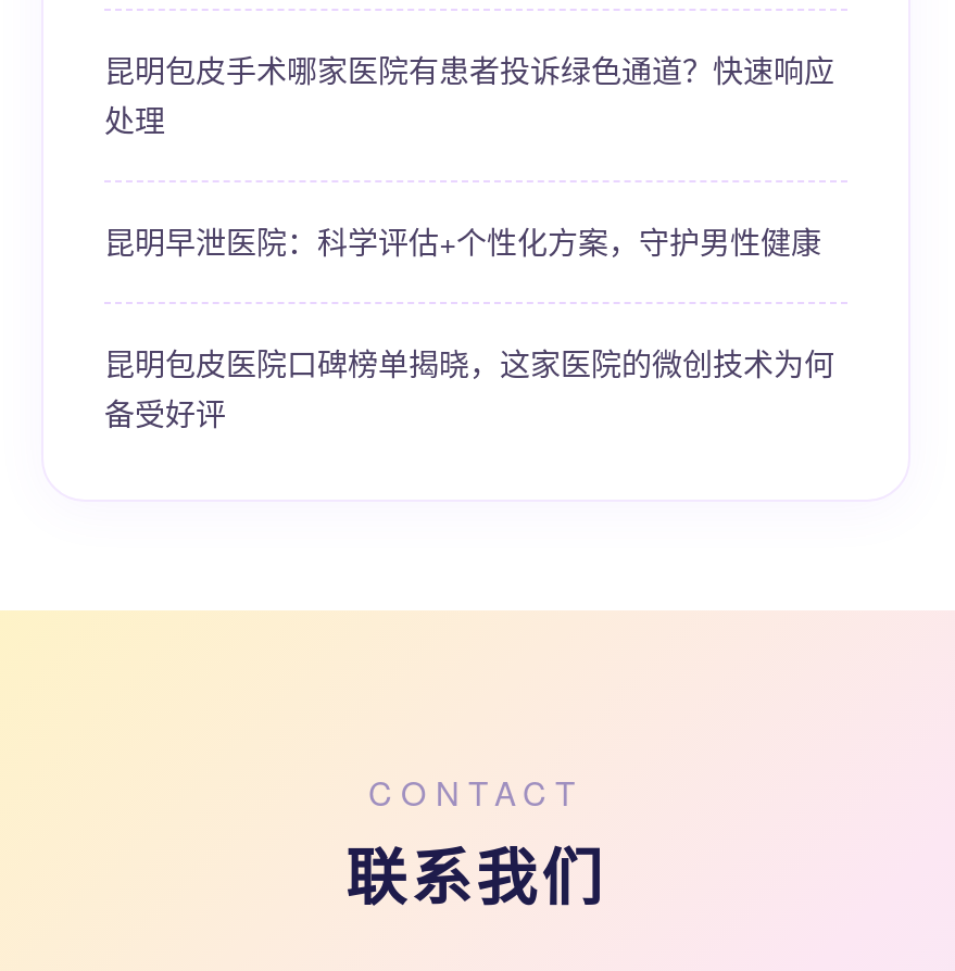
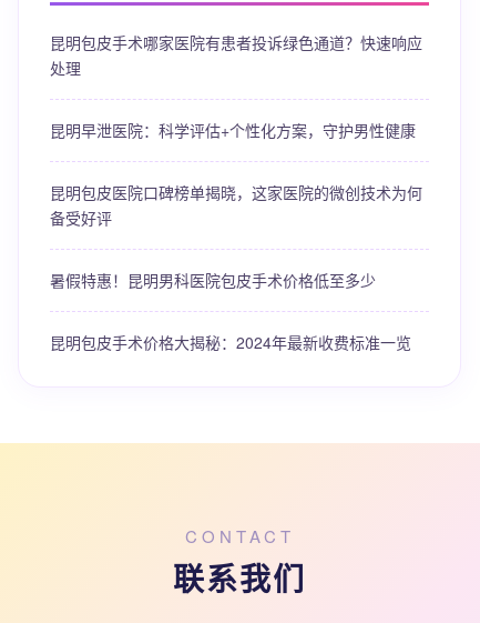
none -> [50,269,411,353] 暑假特惠！昆明男科医院包皮手术价格低至多少 | 昆明包皮手术价格大揭秘：2024年最新收费标准一览

